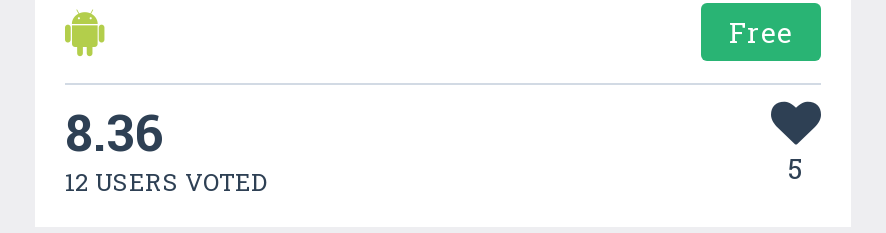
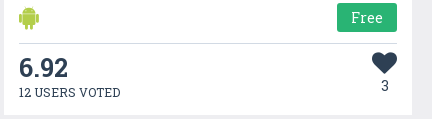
[65,99,163,165] 8.36 -> [19,51,68,84] 6.92
[788,149,804,187] 5 -> [380,76,388,95] 3

